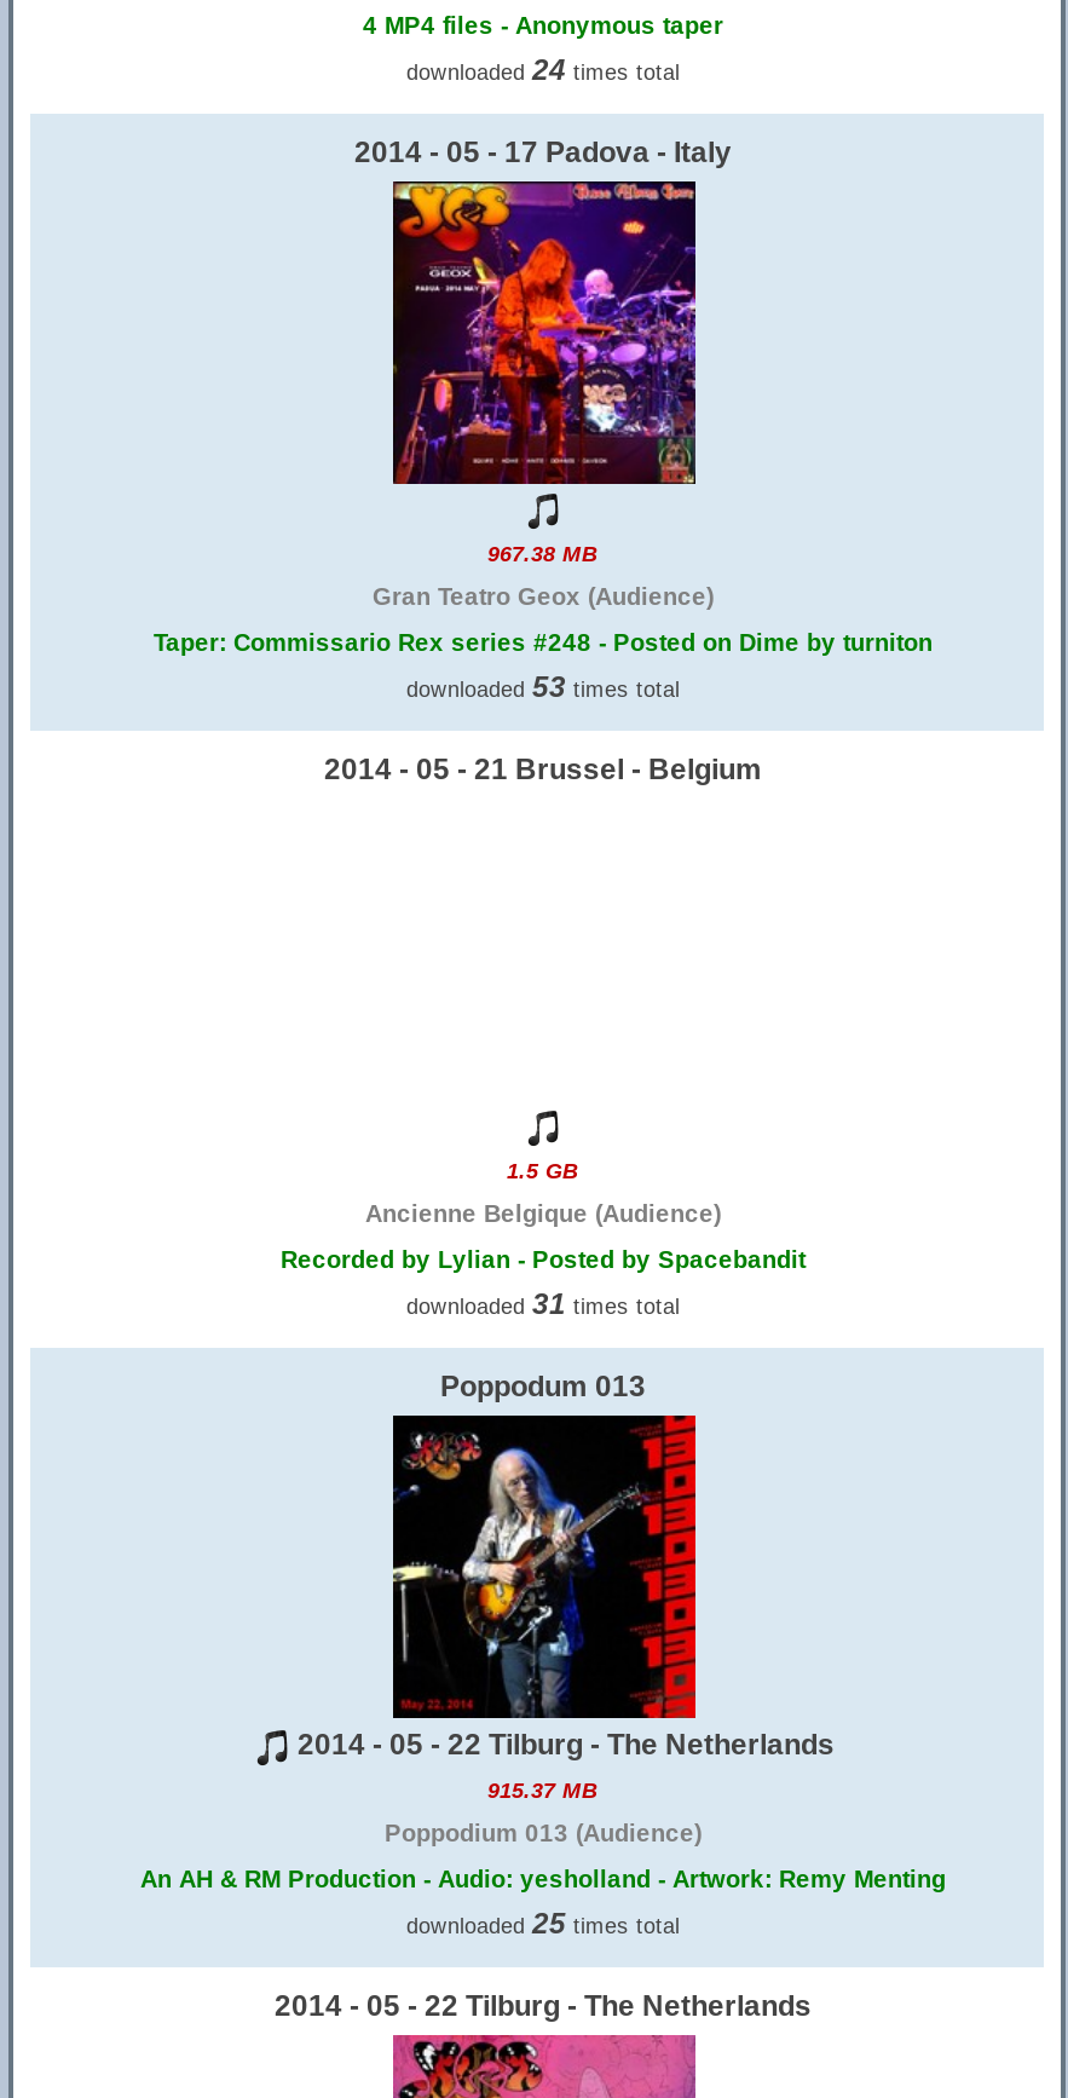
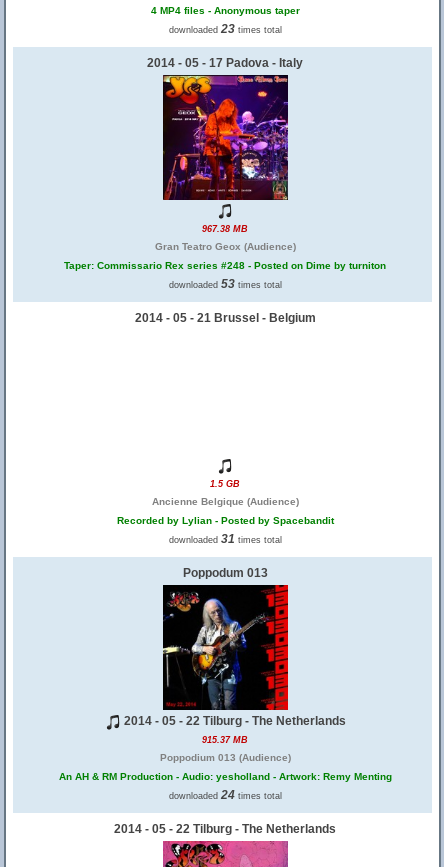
moved [406,53,680,87] -> [168,788,281,802]: downloaded 24 times total
none -> [168,22,281,36] downloaded 23 times total
[406,1907,680,1941] downloaded 25 times total -> none

